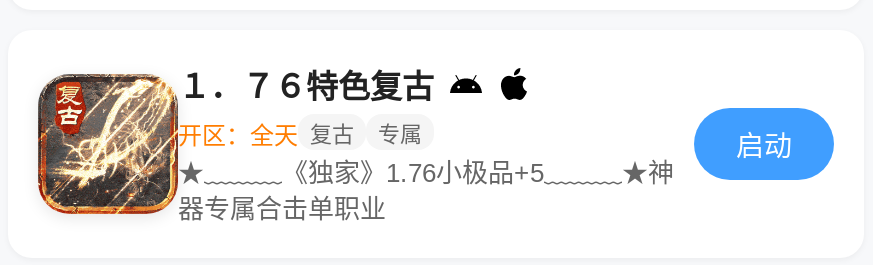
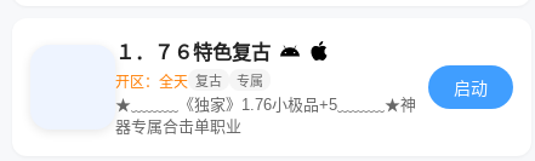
[36,72,180,216] [image] -> none

